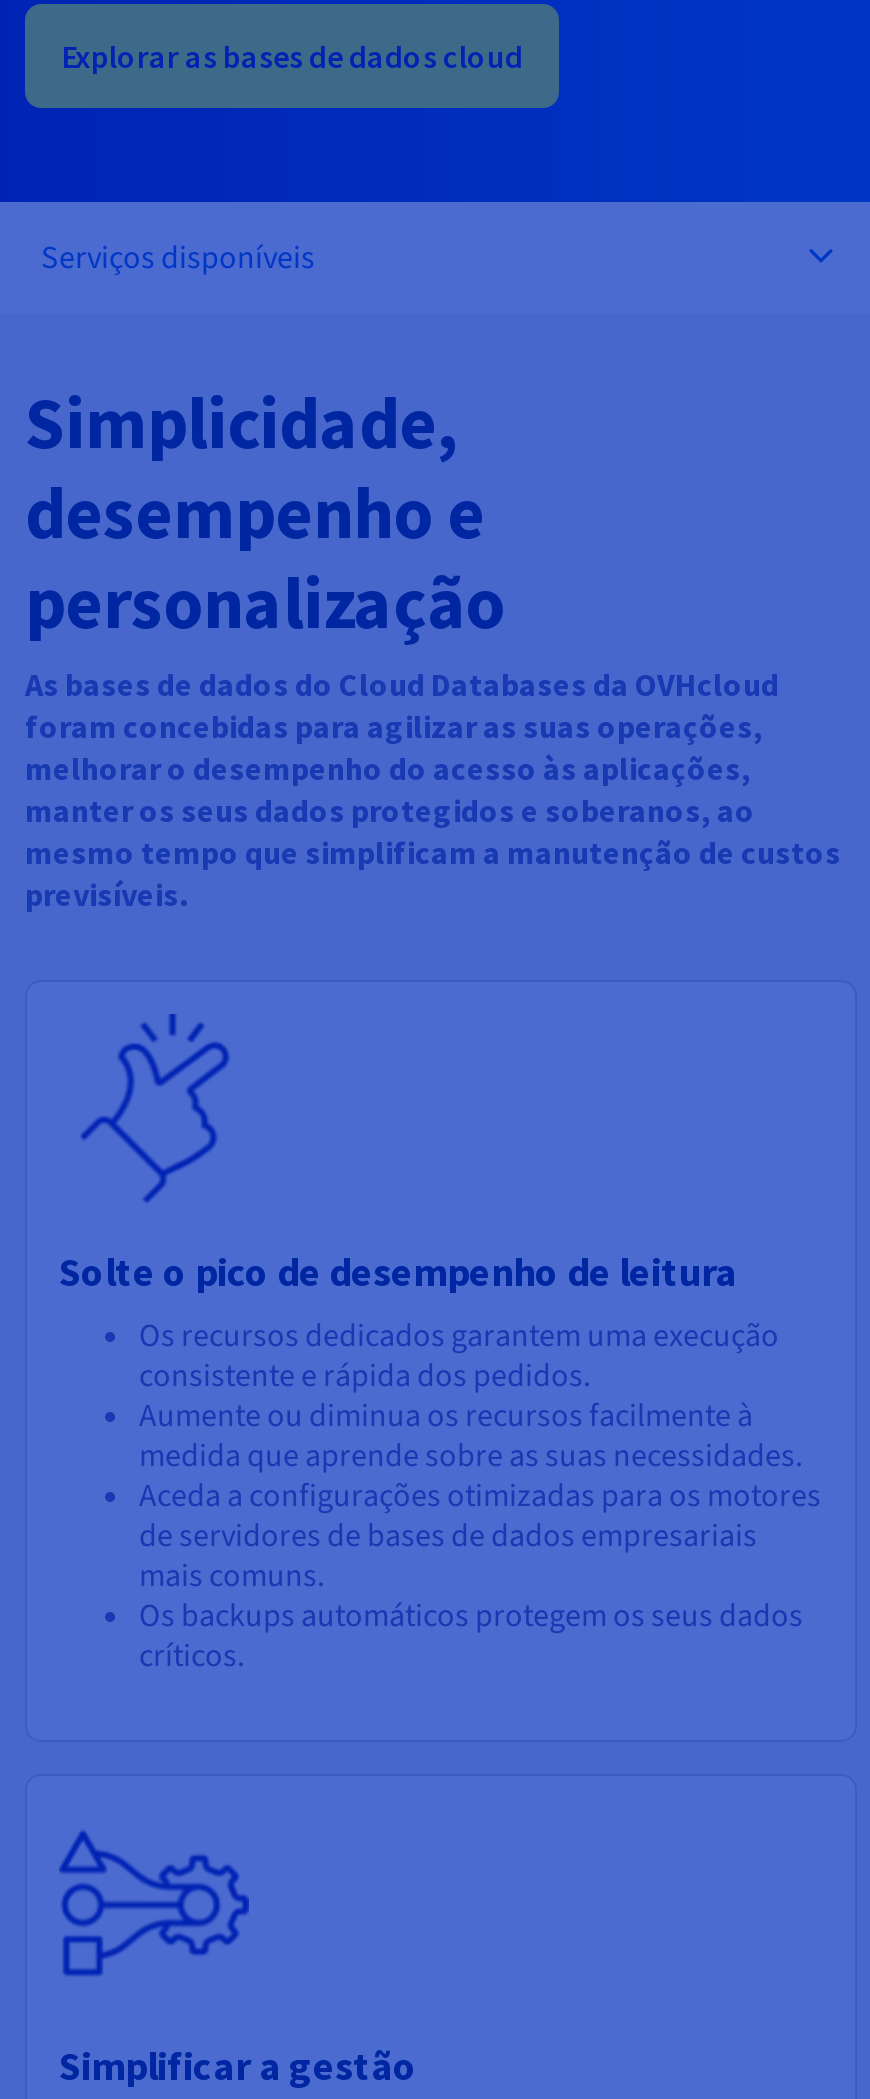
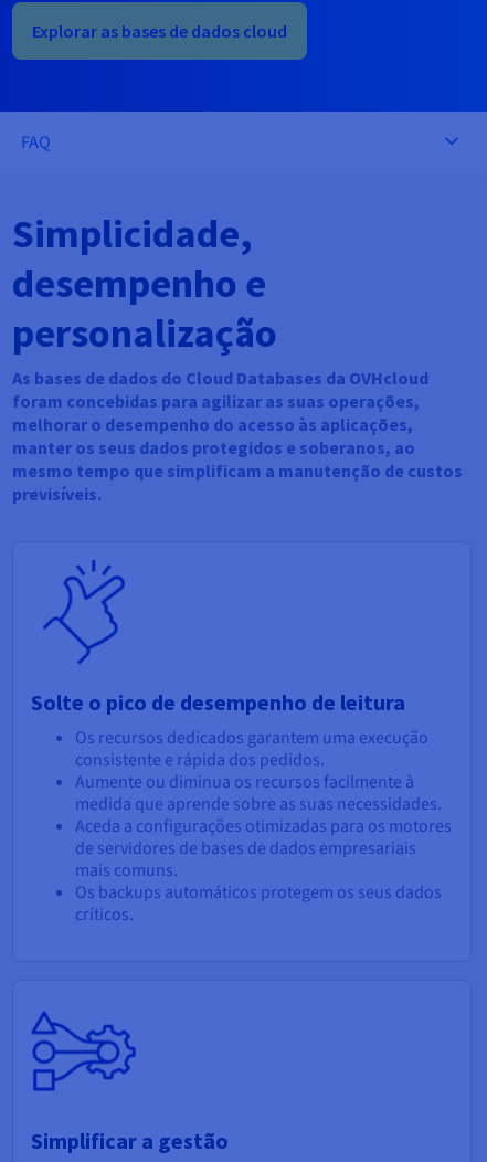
[41,237,315,281] Serviços disponíveis -> [21,131,51,155] FAQ

